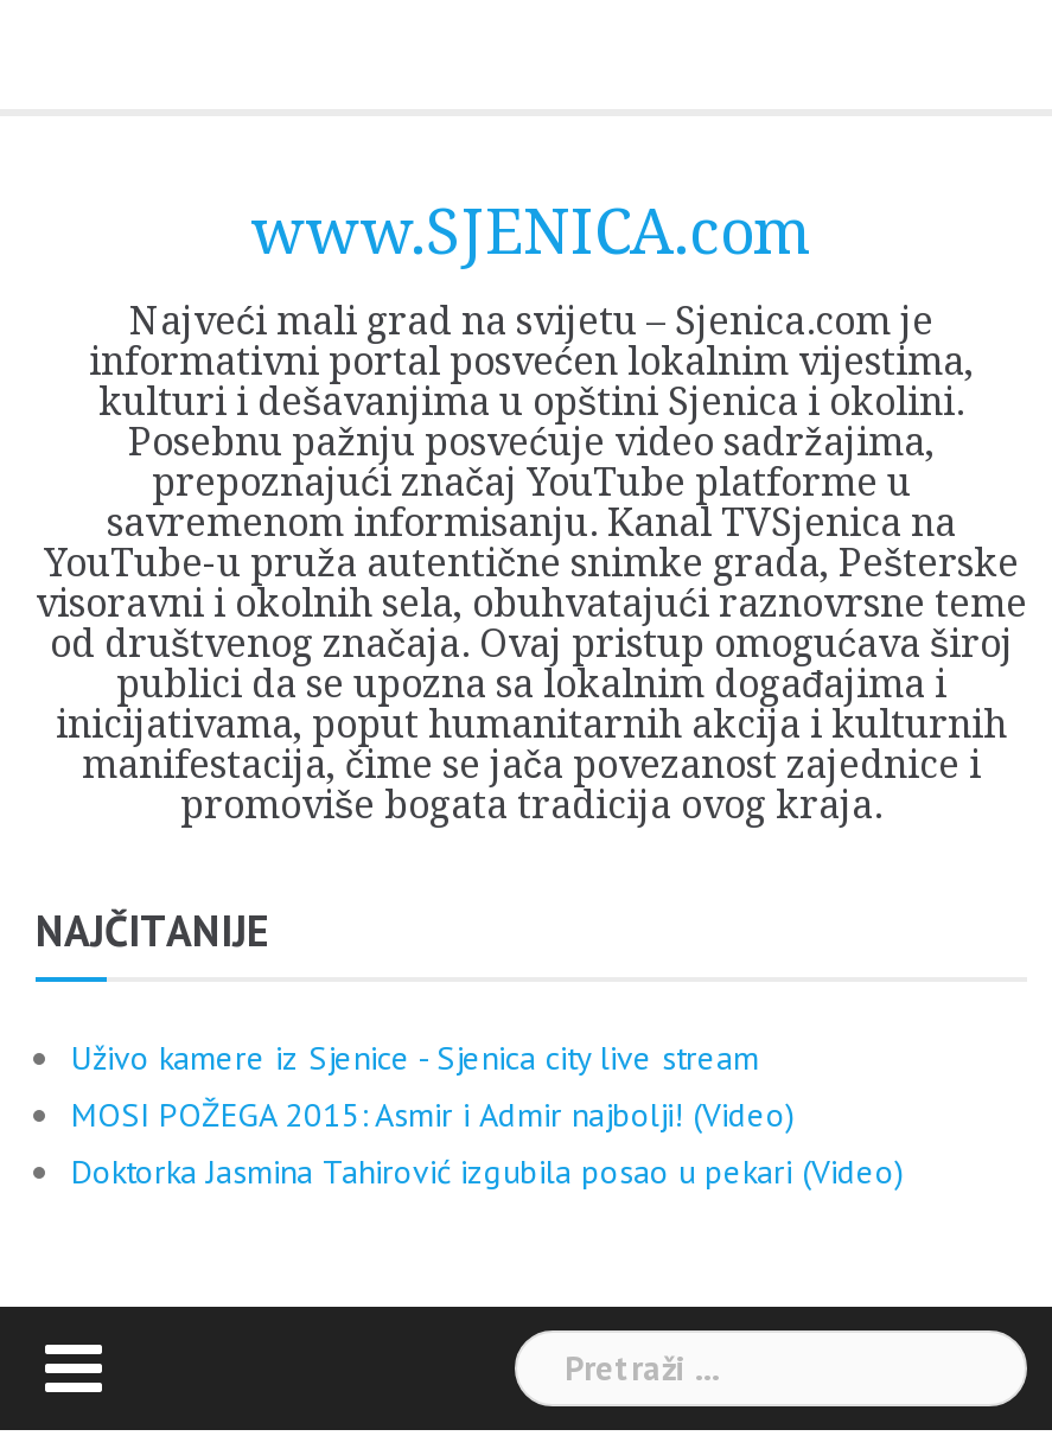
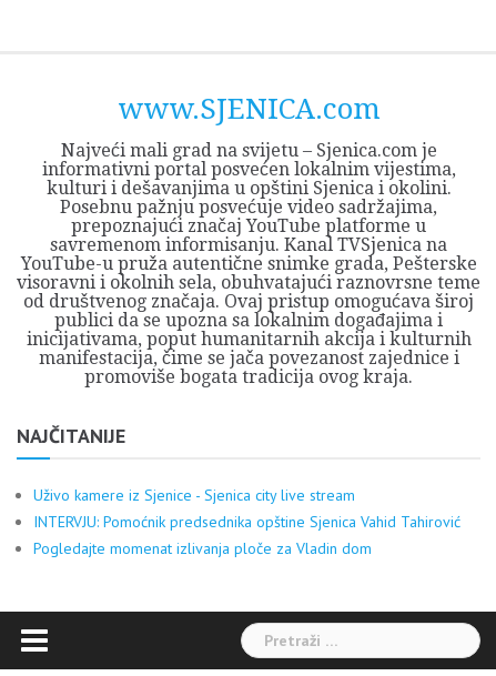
[71,1093,904,1193] MOSI POŽEGA 2015: Asmir i Admir najbolji! (Video) | Doktorka Jasmina Tahirović izgubila posao u pekari (Video) -> [33,512,460,558] INTERVJU: Pomoćnik predsednika opštine Sjenica Vahid Tahirović | Pogledajte momenat izlivanja ploče za Vladin dom

